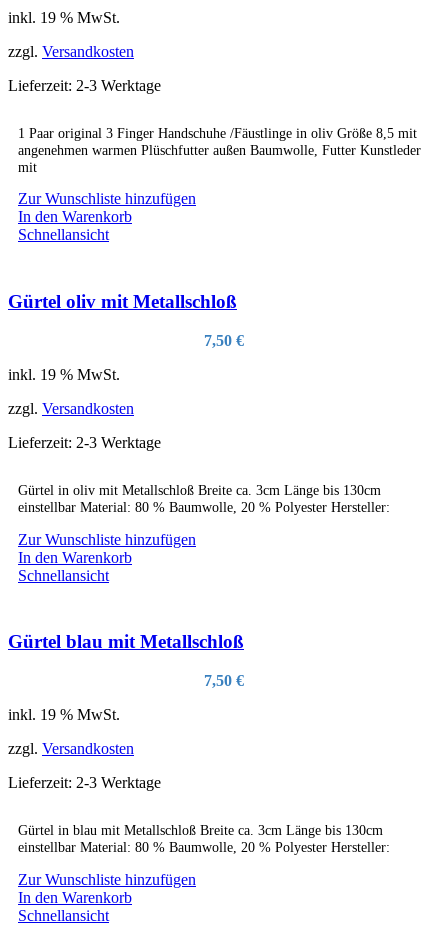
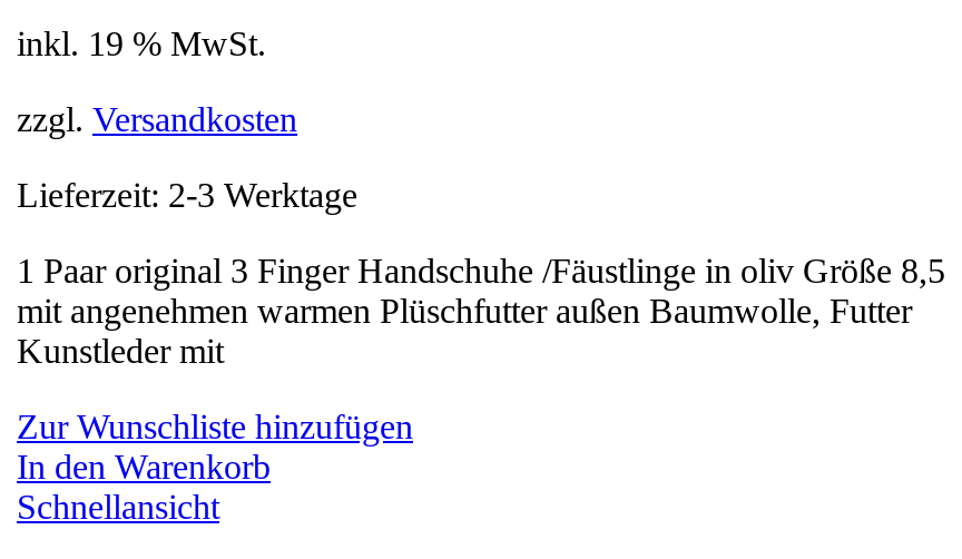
[8,125,421,855] 1 Paar original 3 Finger Handschuhe /Fäustlinge in oliv Größe 8,5 mit | angenehmen warmen Plüschfutter außen Baumwolle, Futter Kunstleder | mit | Zur Wunschliste hinzufügen | In den Warenkorb | Schnellansicht | Gürtel oliv mit Metallschloß | 7,50 € | inkl. 19 % MwSt. | zzgl. Versandkosten | Lieferzeit: 2-3 Werktage | Gürtel in oliv mit Metallschloß Breite ca. 3cm Länge bis 130cm | einstellbar Material: 80 % Baumwolle, 20 % Polyester Hersteller: | Zur Wunschliste hinzufügen | In den Warenkorb | Schnellansicht | Gürtel blau mit Metallschloß | 7,50 € | inkl. 19 % MwSt. | zzgl. Versandkosten | Lieferzeit: 2-3 Werktage | Gürtel in blau mit Metallschloß Breite ca. 3cm Länge bis 130cm | einstellbar Material: 80 % Baumwolle, 20 % Polyester Hersteller: -> [17,253,945,371] 1 Paar original 3 Finger Handschuhe /Fäustlinge in oliv Größe 8,5 | mit angenehmen warmen Plüschfutter außen Baumwolle, Futter | Kunstleder mit

